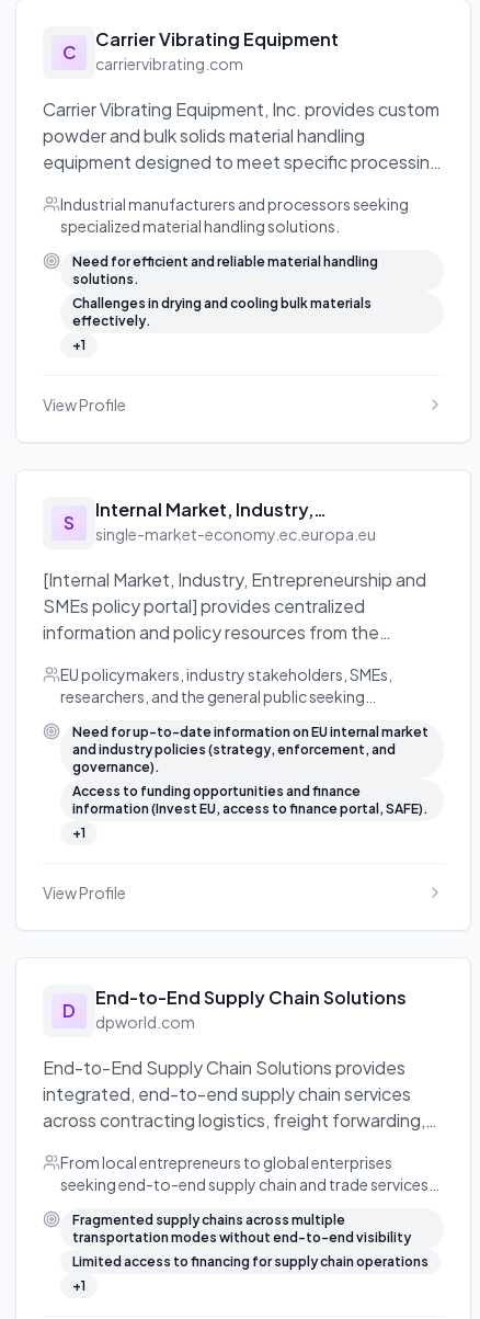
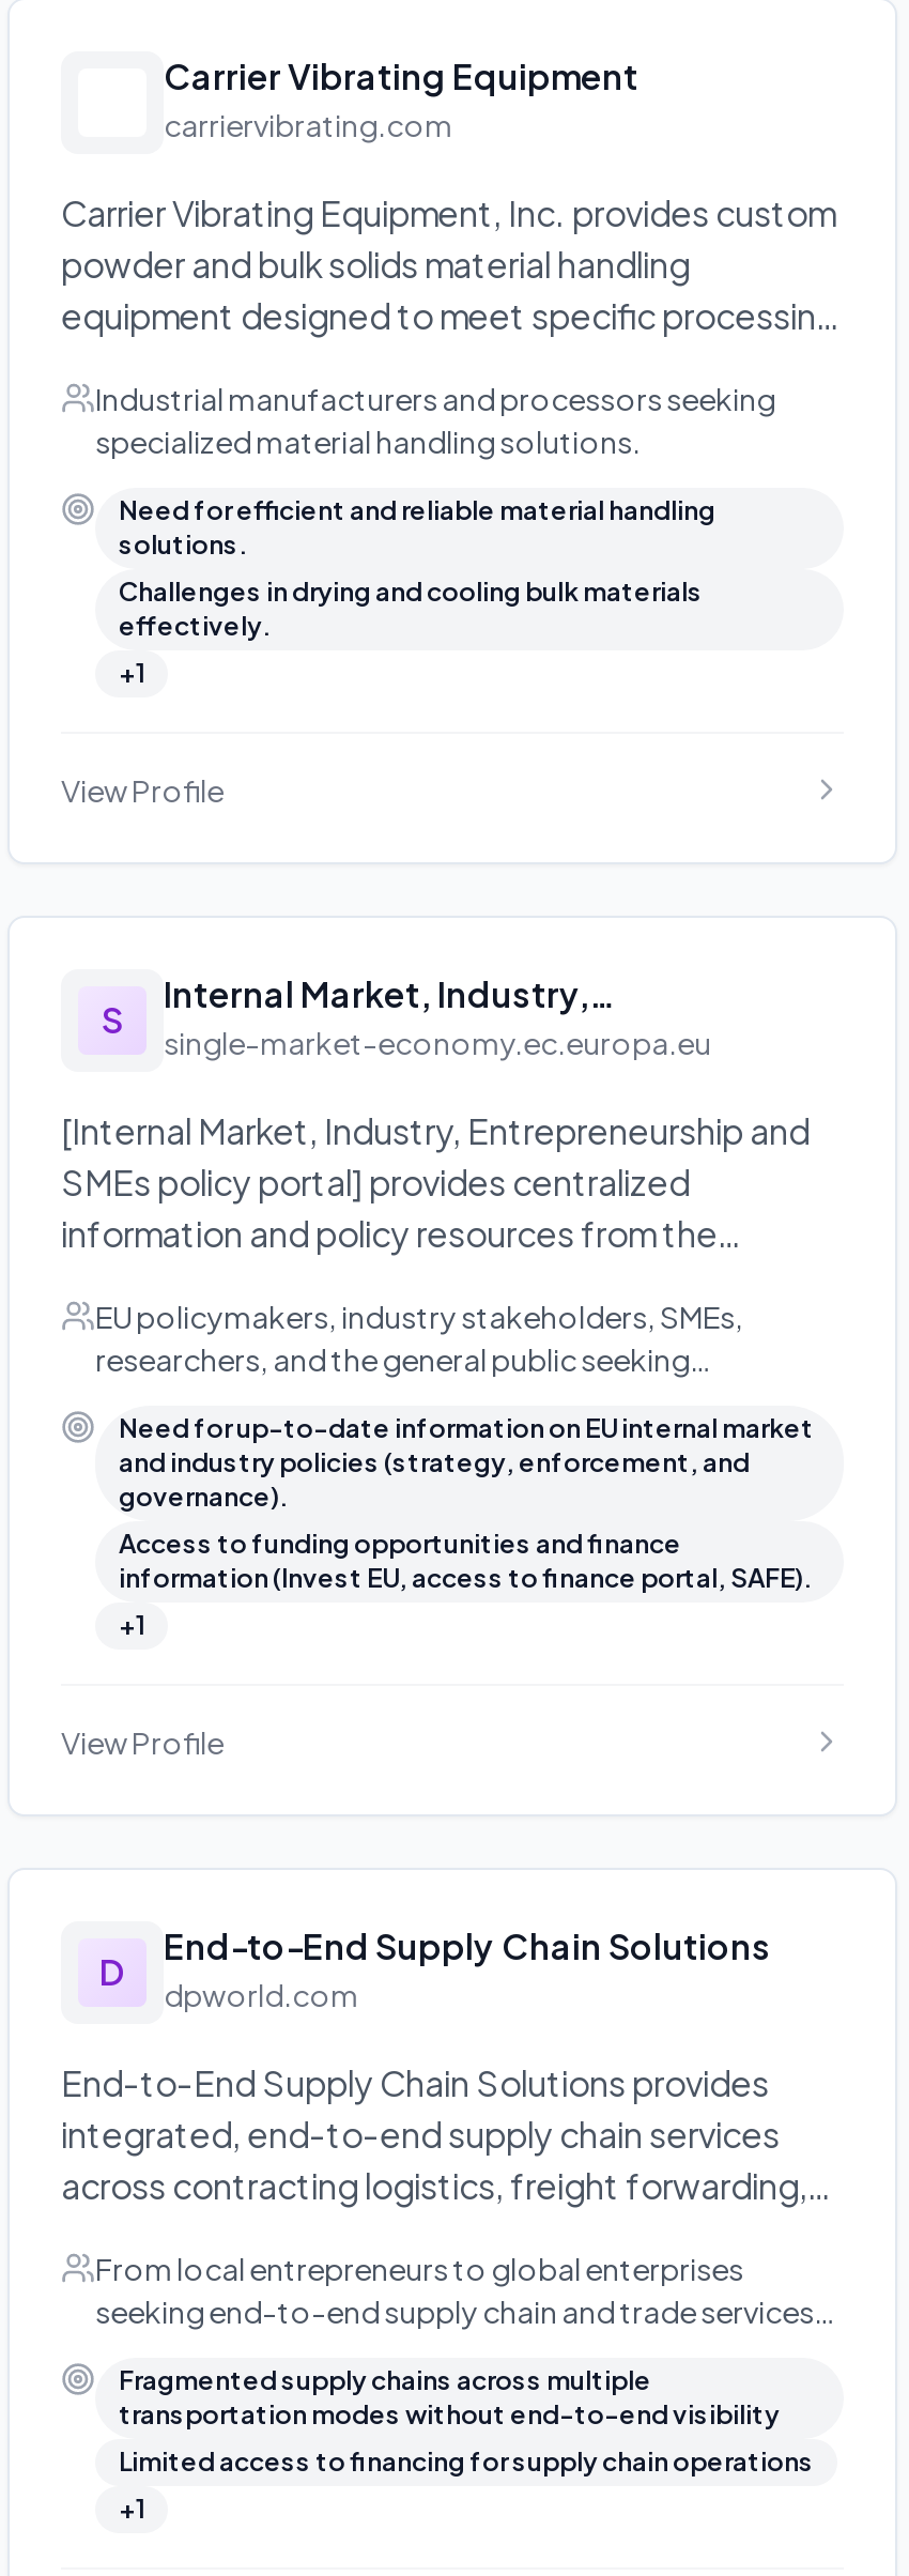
[62,41,76,64] C -> none

